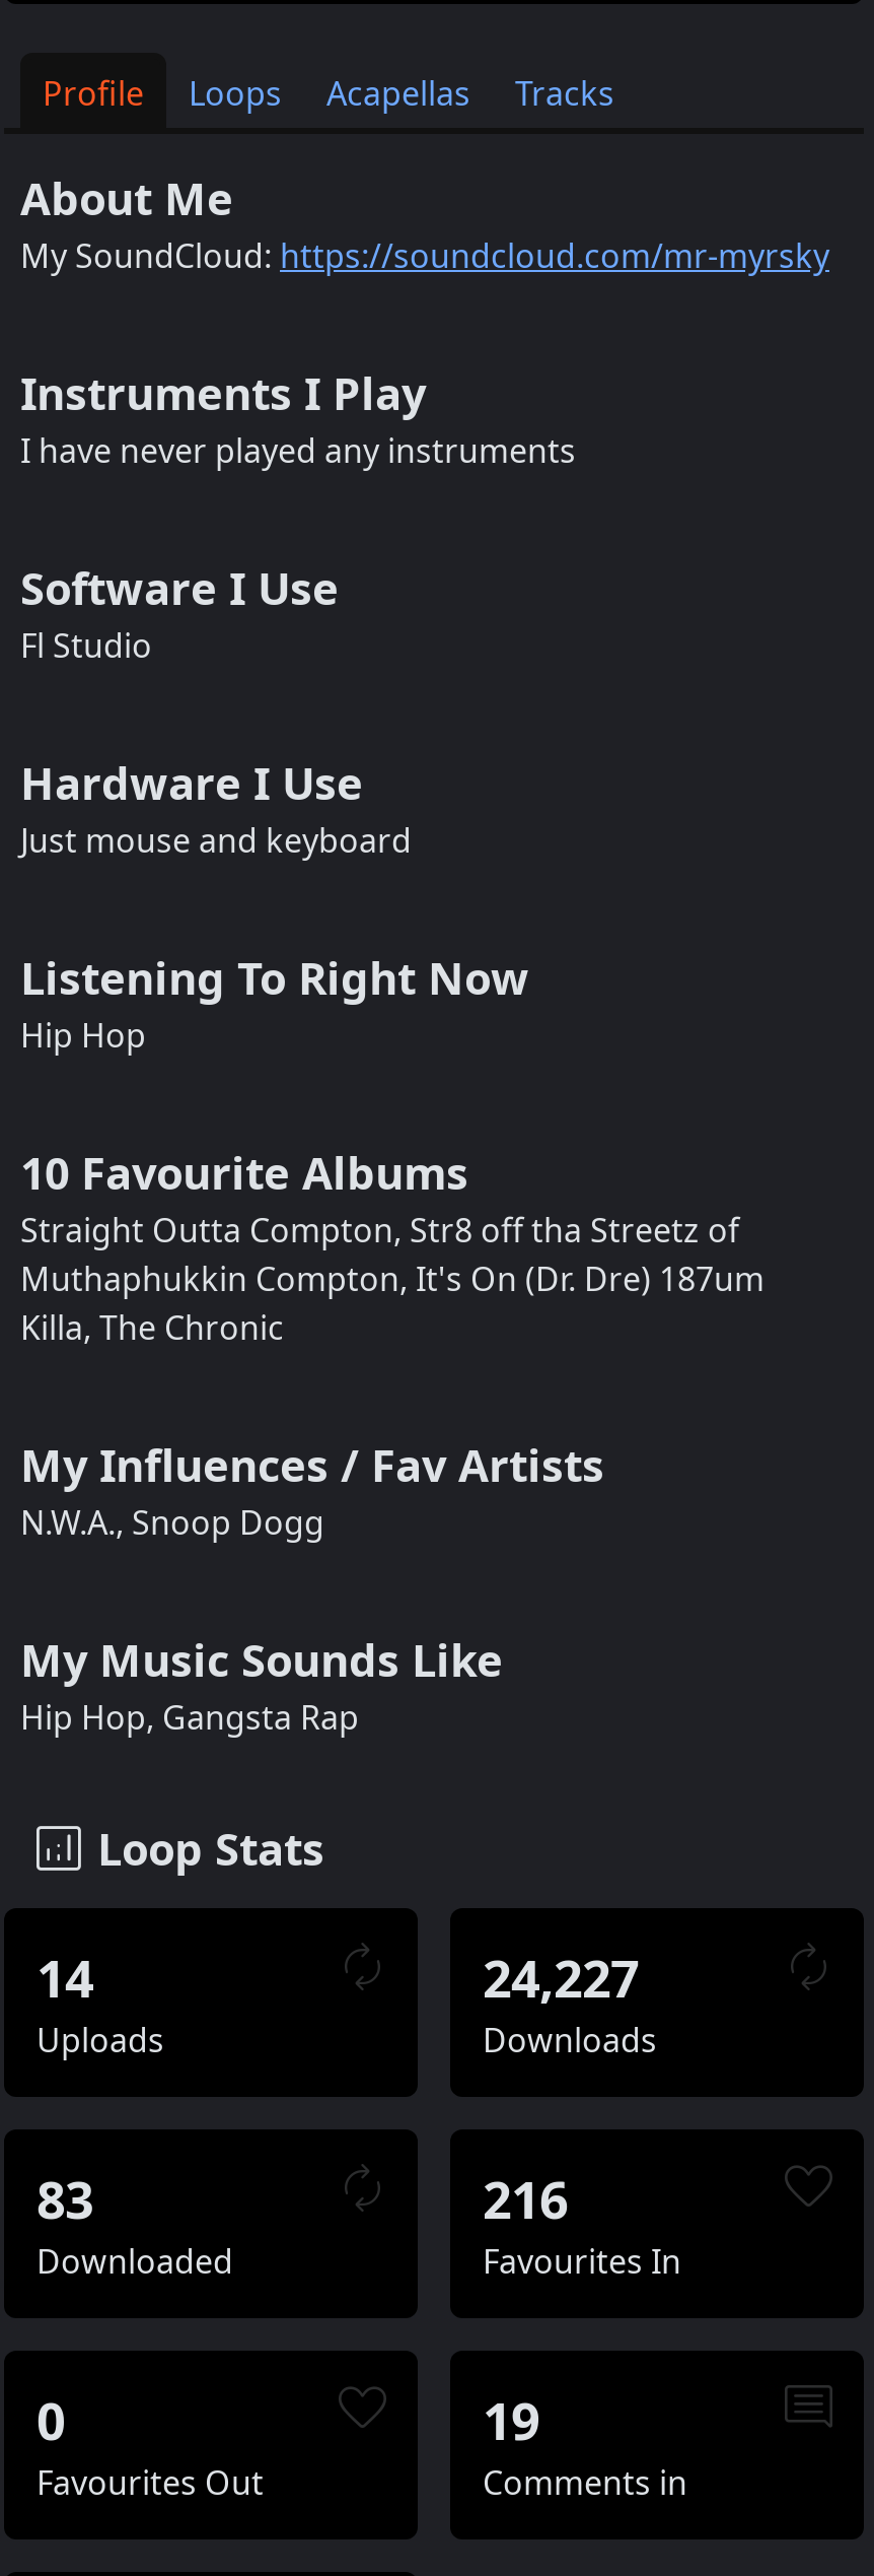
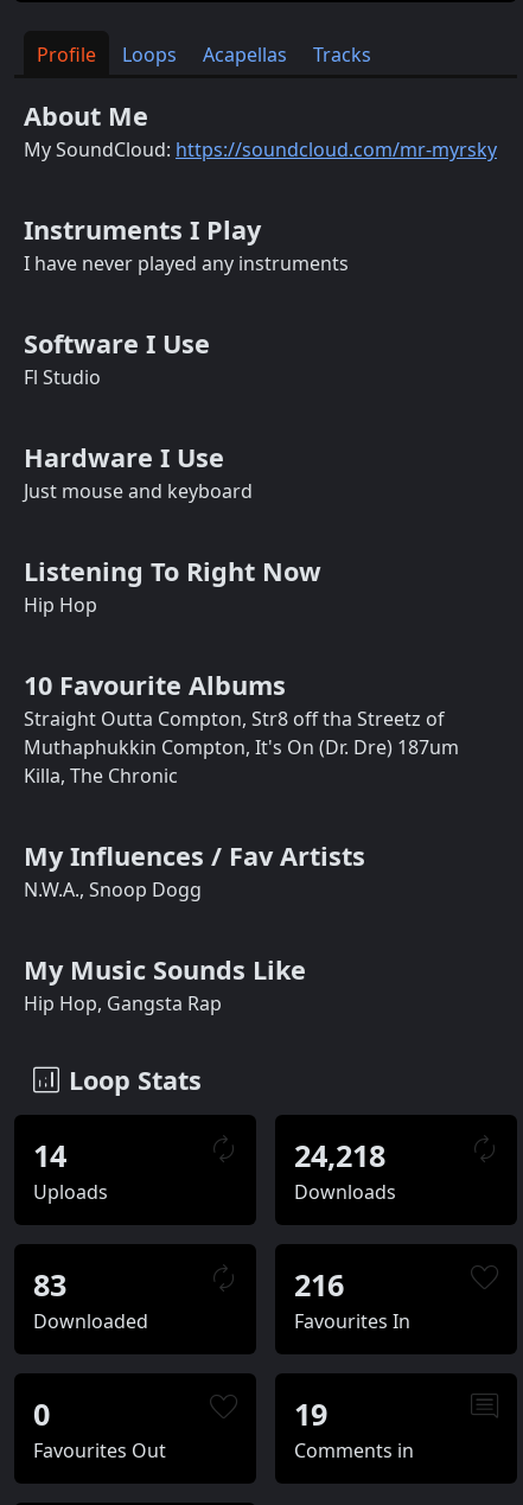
[483,1942,639,2011] 24,227 -> [294,1135,385,1175] 24,218

